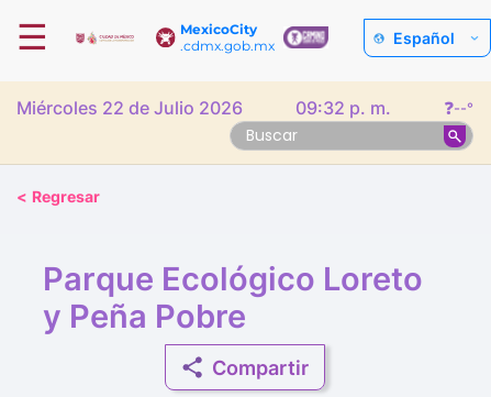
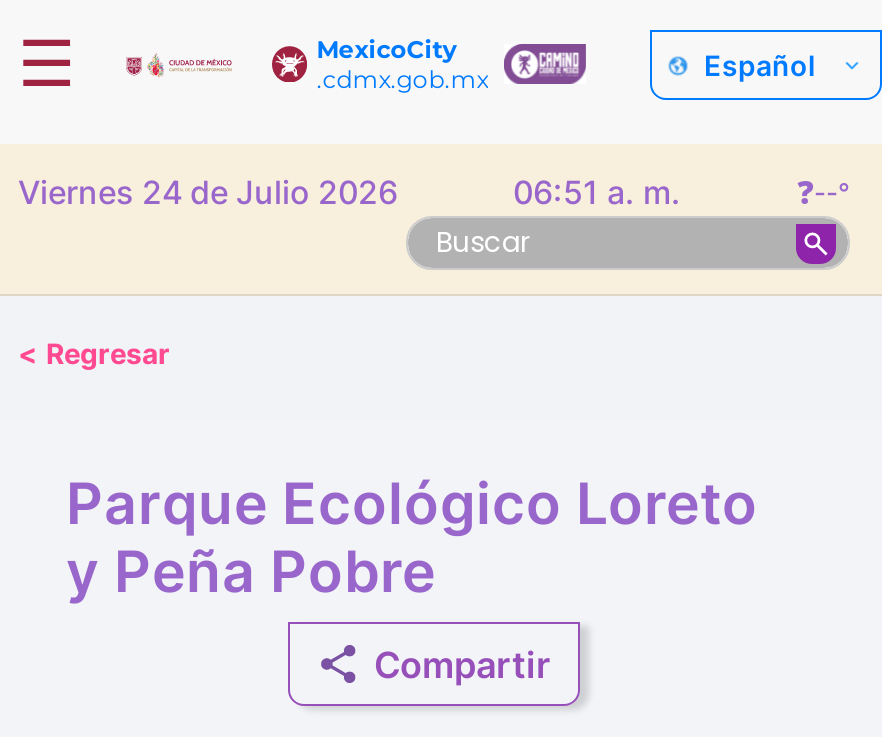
[16,97,243,119] Miércoles 22 de Julio 2026 -> [18,172,398,212] Viernes 24 de Julio 2026
[295,97,391,119] 09:32 p. m. -> [513,172,681,212] 06:51 a. m.

